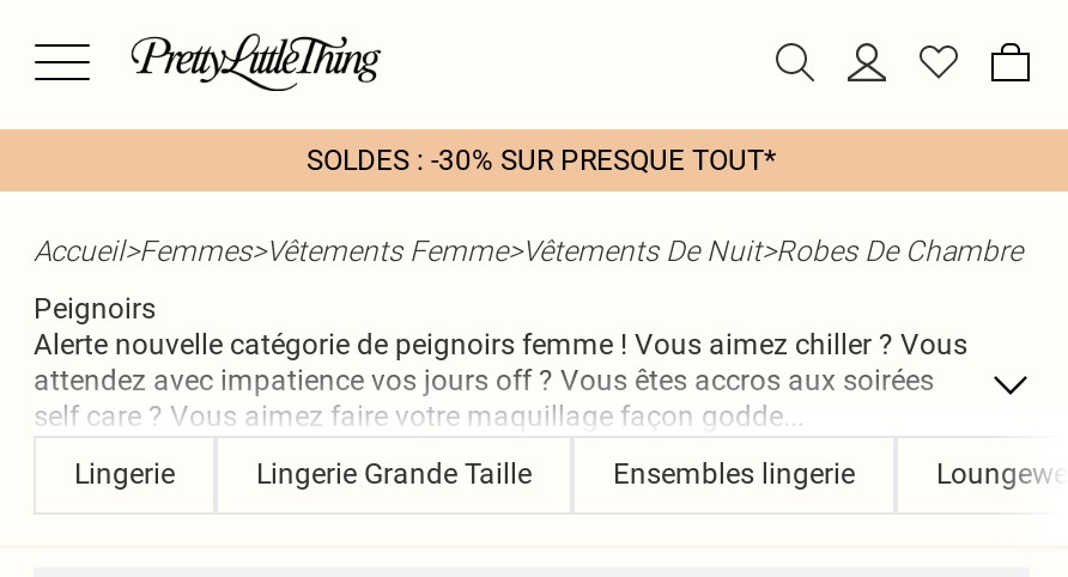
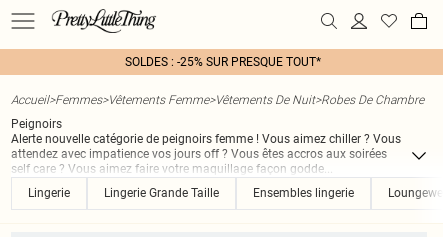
[307,144,776,177] SOLDES : -30% SUR PRESQUE TOUT* -> [125,55,321,69] SOLDES : -25% SUR PRESQUE TOUT*

